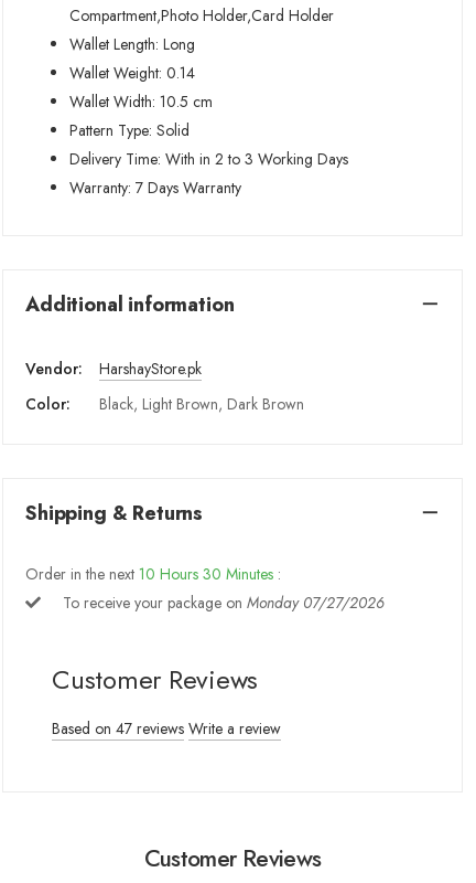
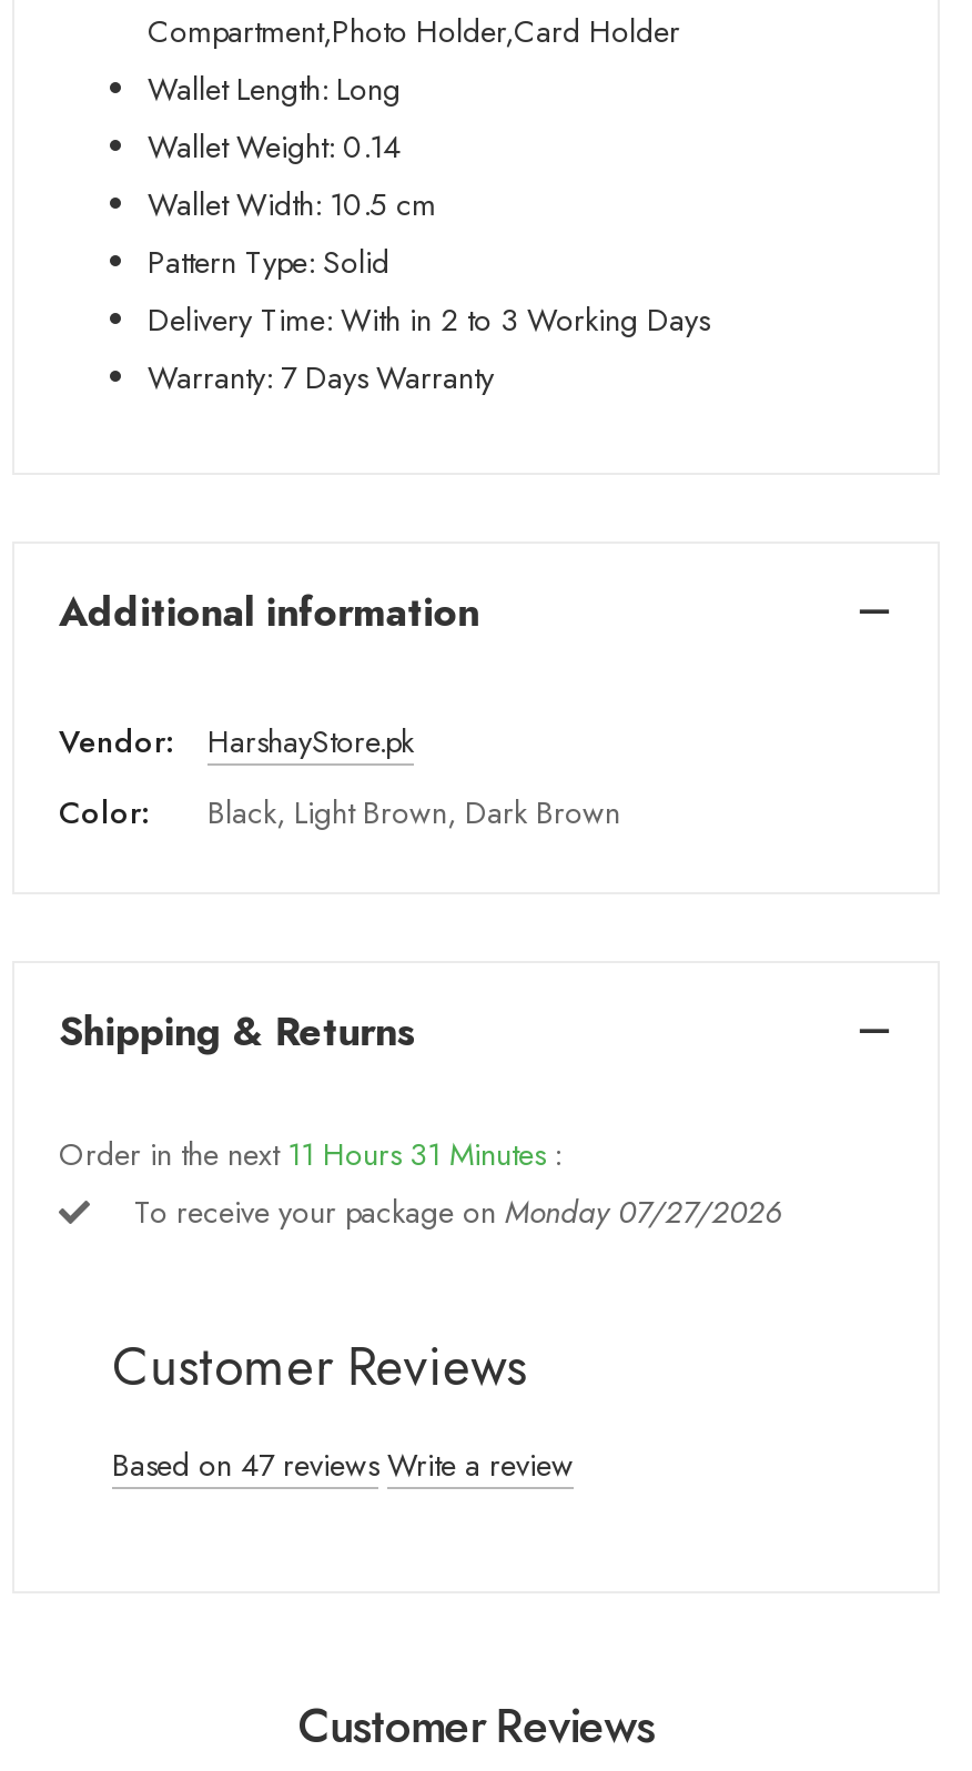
[25,563,281,585] Order in the next 10 Hours 30 Minutes : -> [59,1131,560,1176] Order in the next 11 Hours 31 Minutes :

